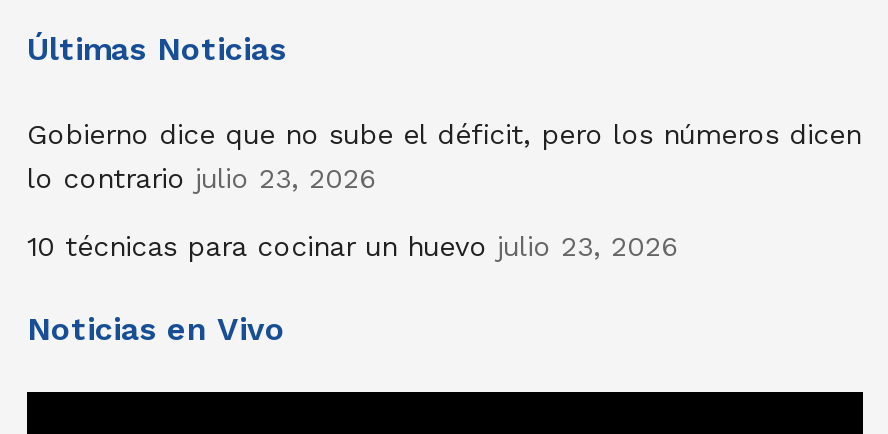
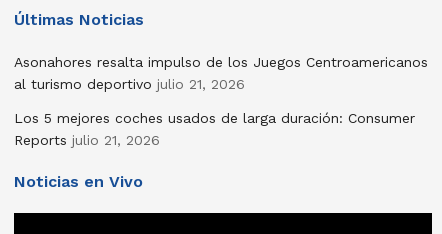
[27,118,861,194] Gobierno dice que no sube el déficit, pero los números dicen | lo contrario julio 23, 2026 -> [14,54,428,92] Asonahores resalta impulso de los Juegos Centroamericanos | al turismo deportivo julio 21, 2026
[27,230,679,262] 10 técnicas para cocinar un huevo julio 23, 2026 -> [14,110,415,148] Los 5 mejores coches usados de larga duración: Consumer | Reports julio 21, 2026

